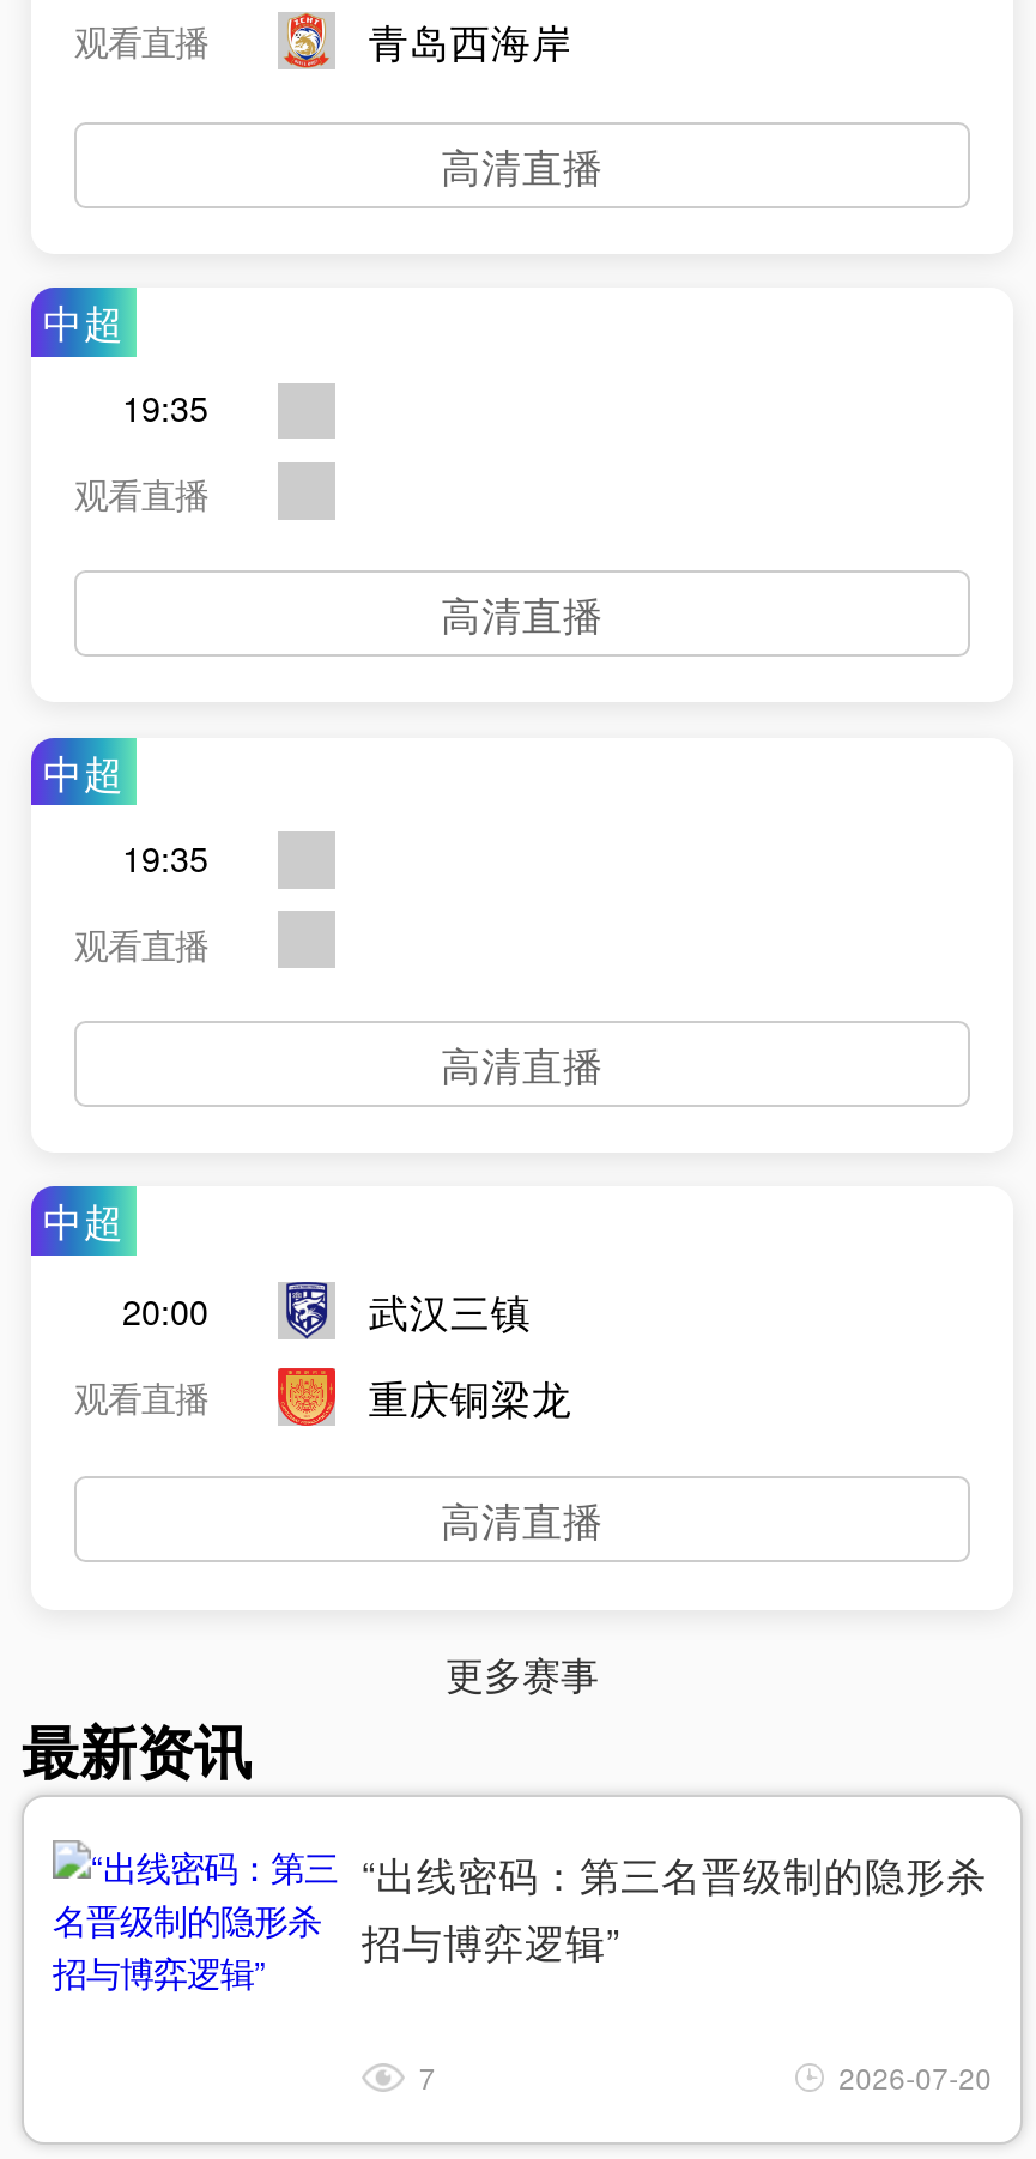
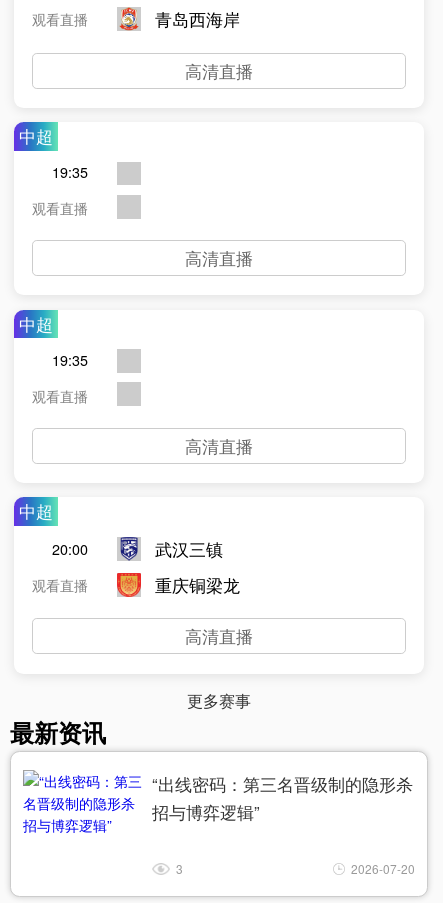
[419,2057,435,2098] 7 -> [176,860,183,877] 3

